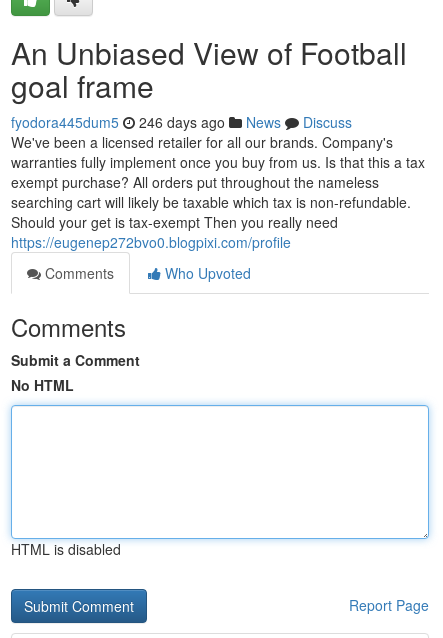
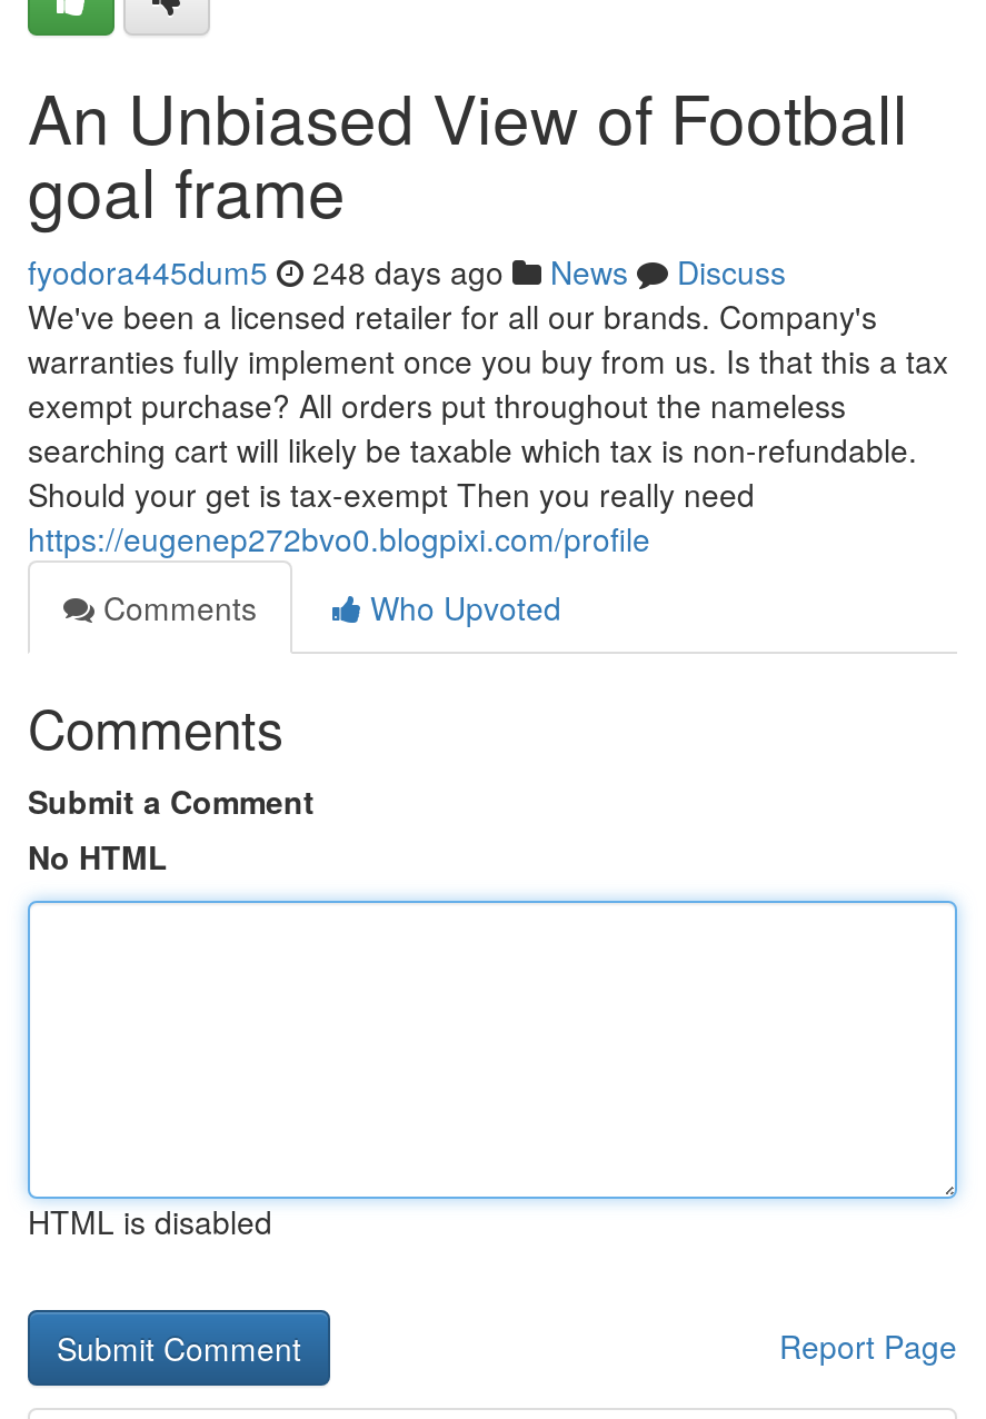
[11,112,352,132] fyodora445dum5 246 days ago News Discuss -> [28,249,786,294] fyodora445dum5 248 days ago News Discuss

